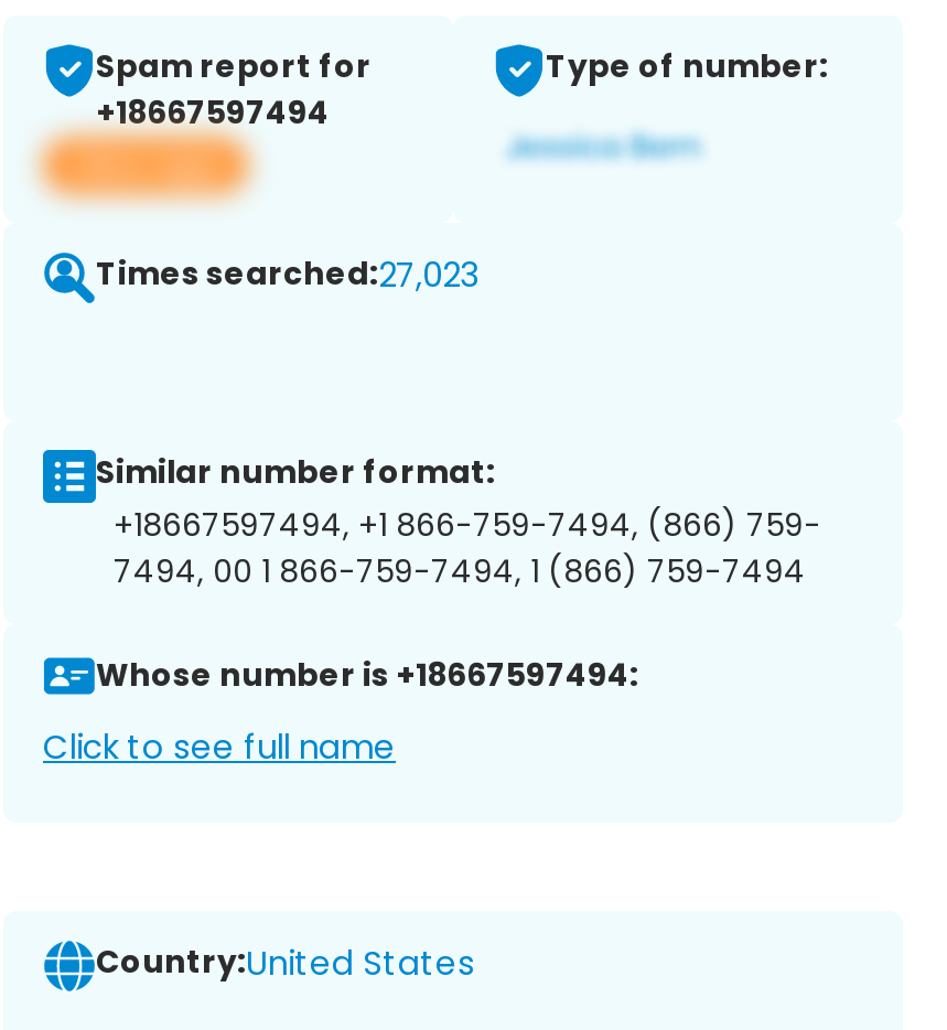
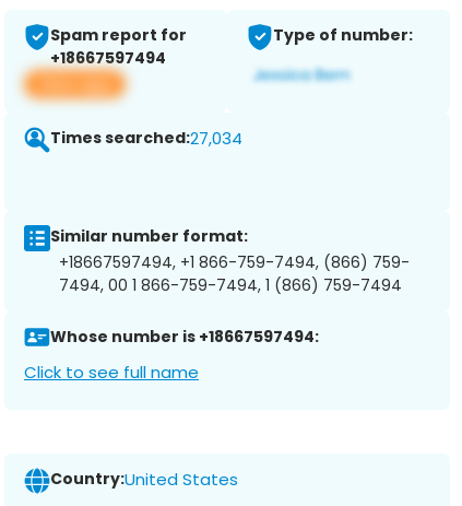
[96,252,480,298] Times searched:27,023 -> [50,127,242,150] Times searched:27,034

